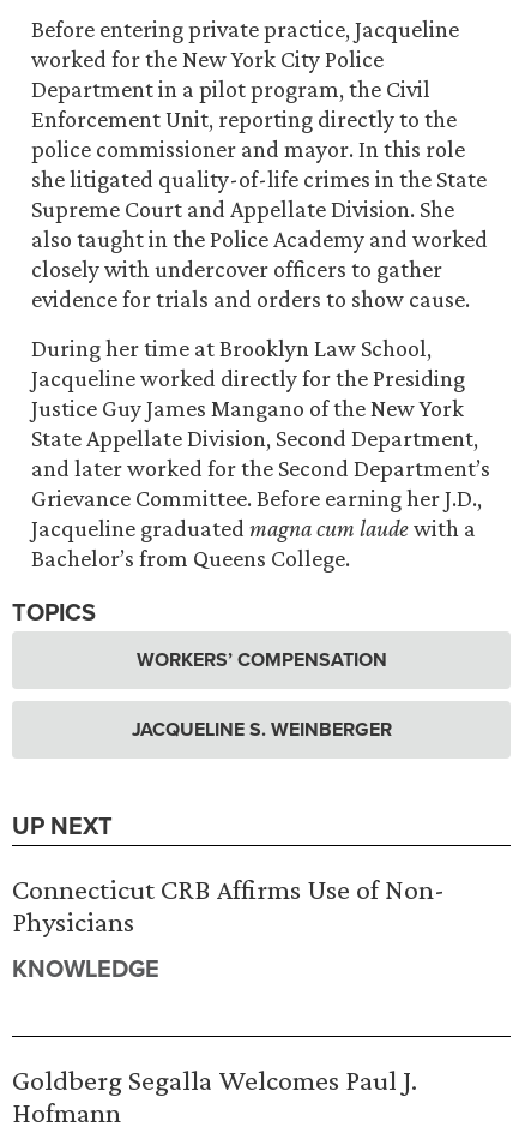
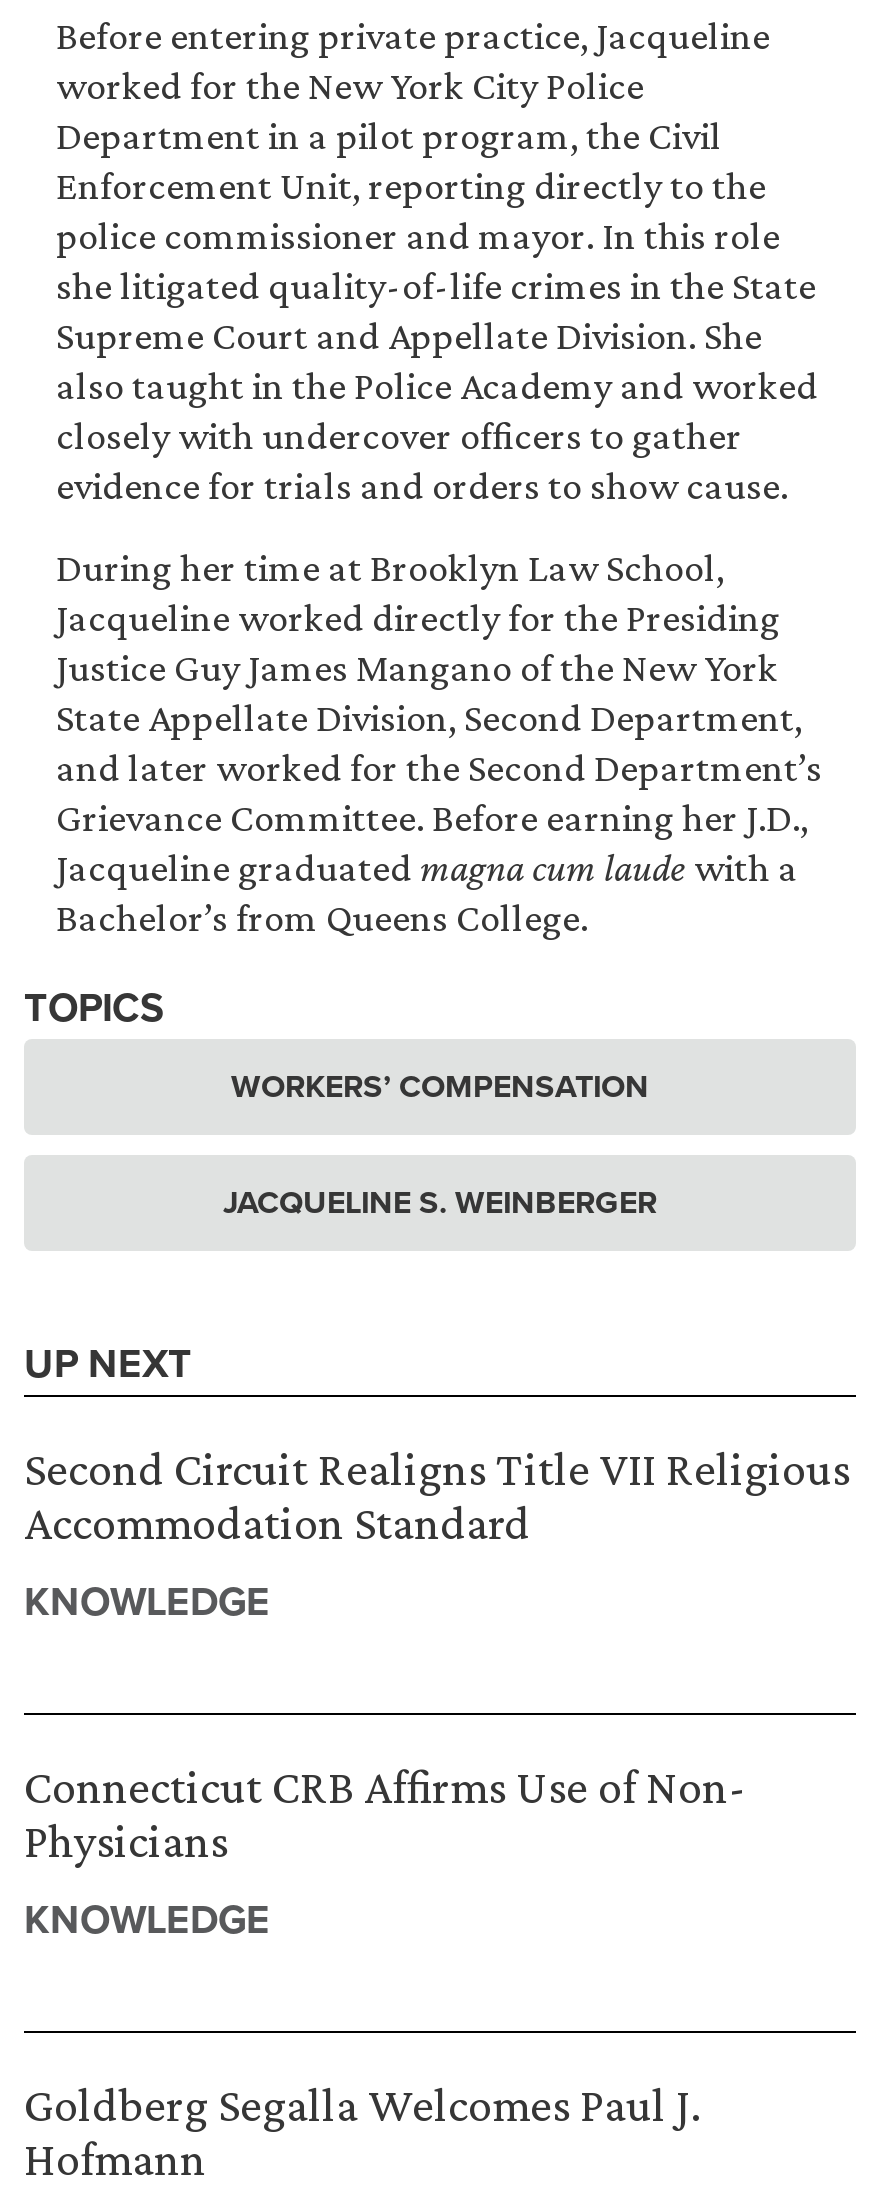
none -> [24,1441,850,1629] Second Circuit Realigns Title VII Religious | Accommodation Standard | KNOWLEDGE

